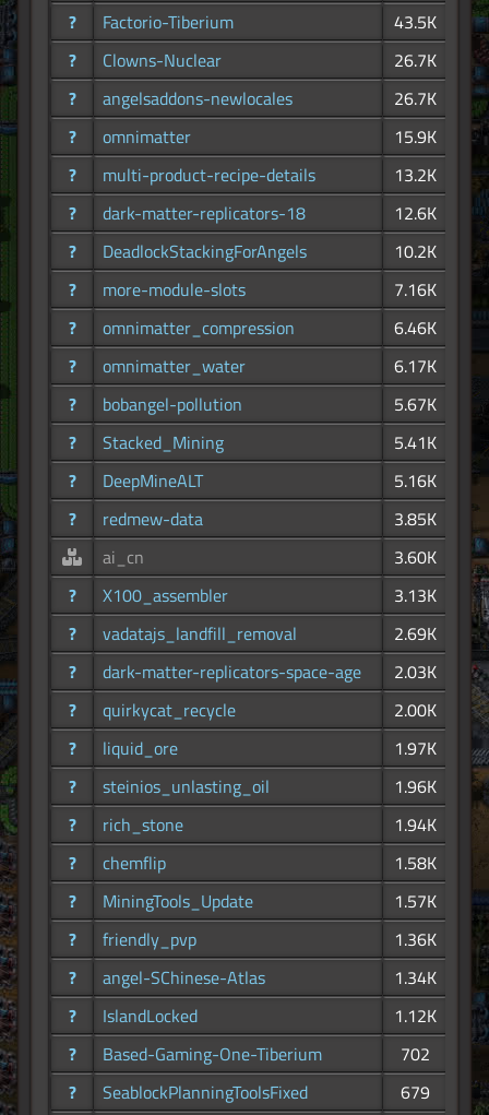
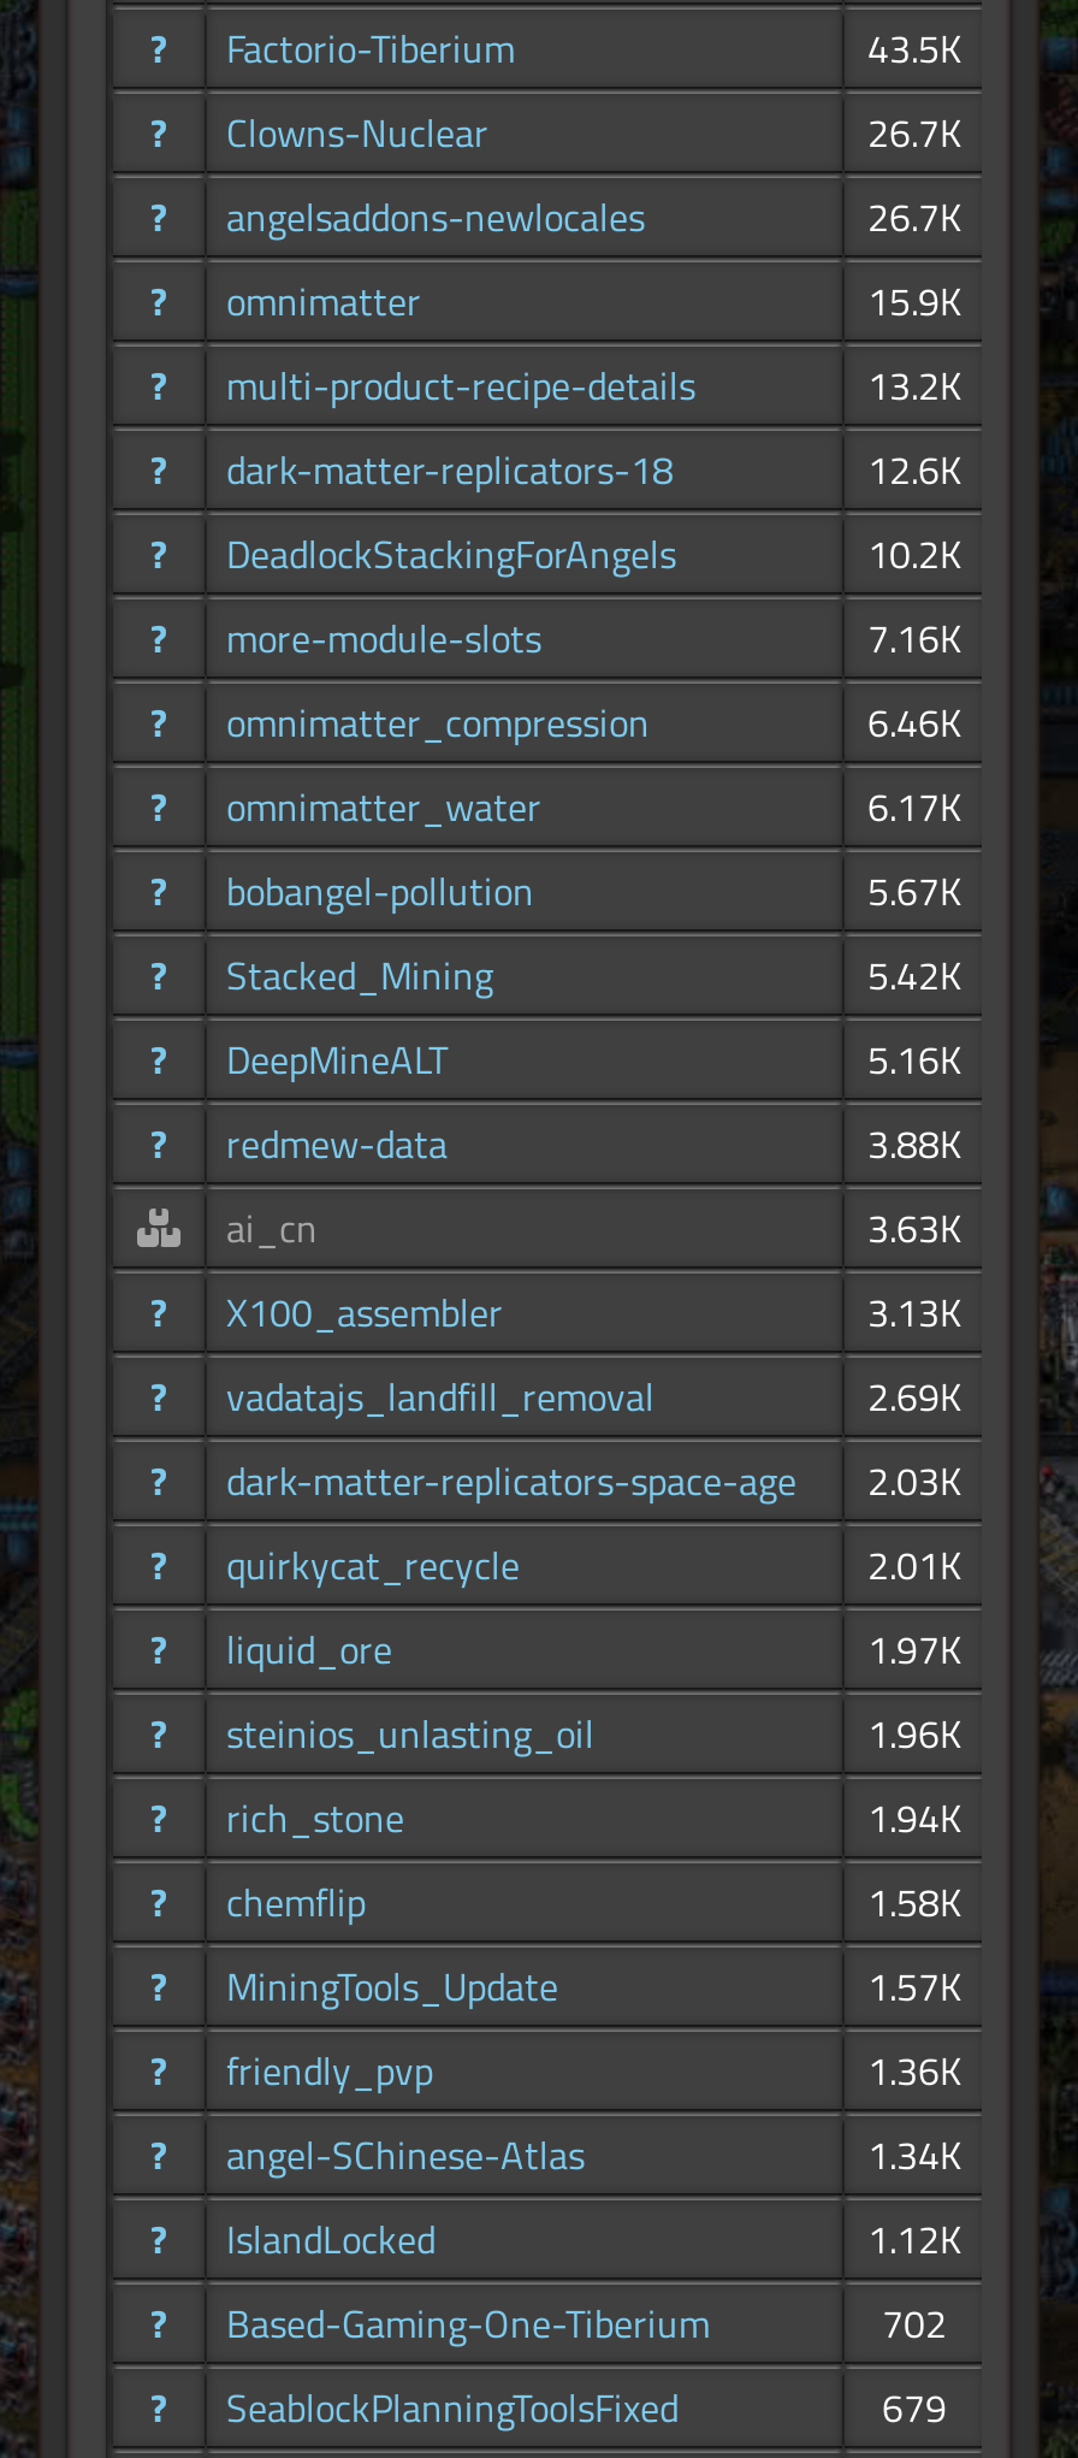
[393,430,436,456] 5.41K -> [867,947,961,1005] 5.42K
[393,506,436,532] 3.85K -> [867,1116,961,1173] 3.88K
[393,544,436,570] 3.60K -> [867,1200,961,1258] 3.63K
[393,697,436,723] 2.00K -> [867,1537,961,1595] 2.01K

